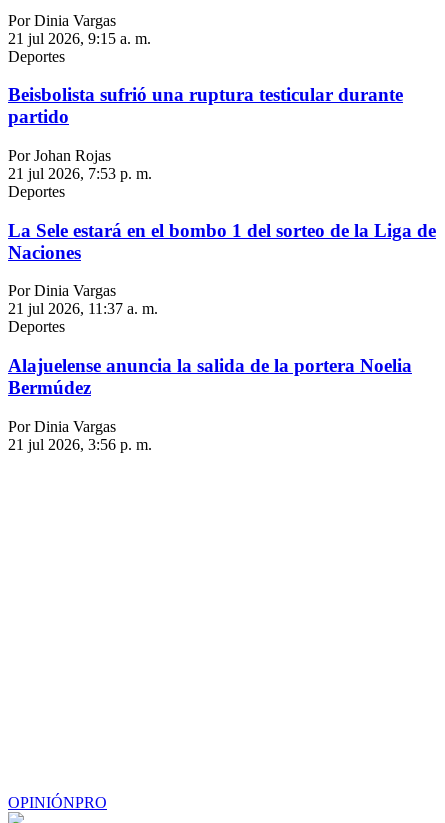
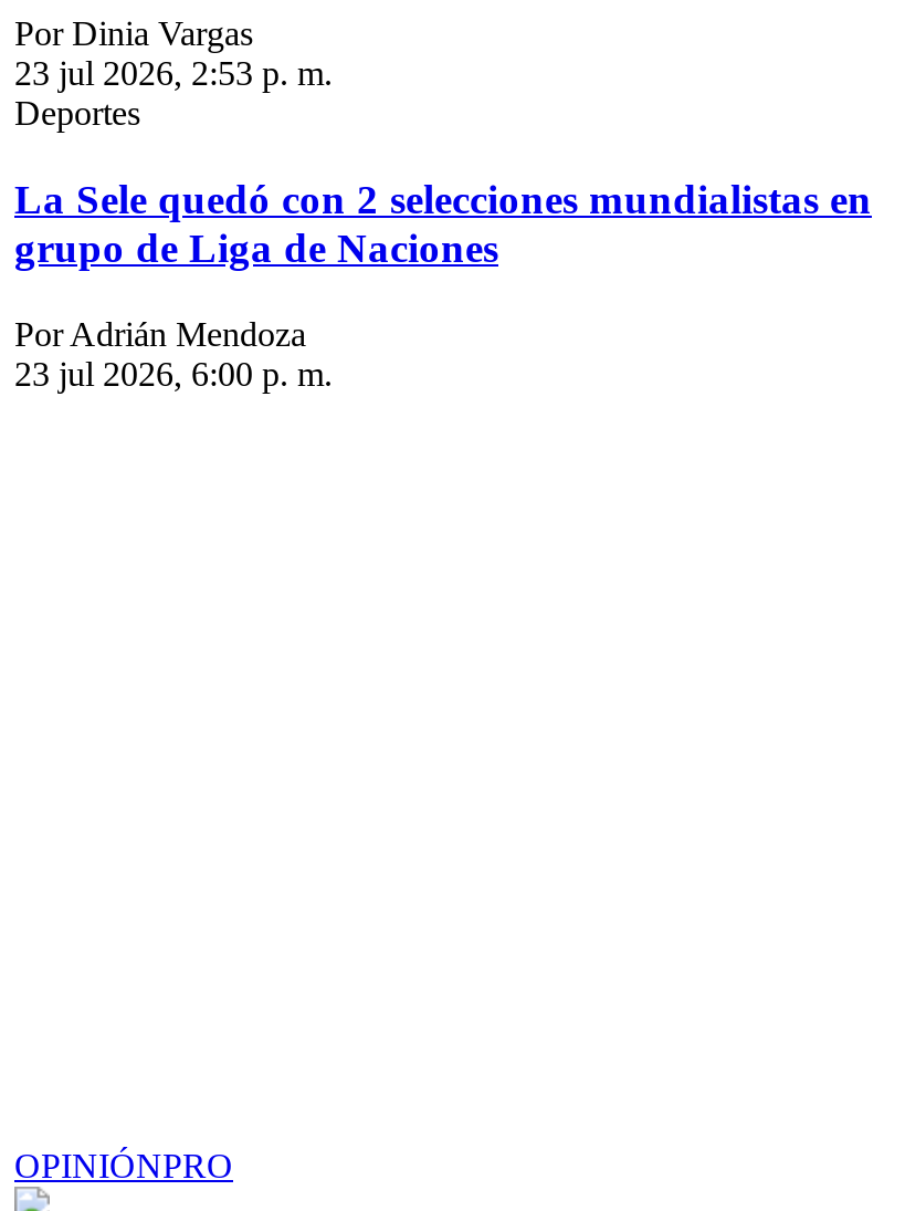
[8,30,151,47] 21 jul 2026, 9:15 a. m. -> [14,56,333,93] 23 jul 2026, 2:53 p. m.
[8,84,436,453] Beisbolista sufrió una ruptura testicular durante | partido | Por Johan Rojas | 21 jul 2026, 7:53 p. m. | Deportes | La Sele estará en el bombo 1 del sorteo de la Liga de | Naciones | Por Dinia Vargas | 21 jul 2026, 11:37 a. m. | Deportes | Alajuelense anuncia la salida de la portera Noelia | Bermúdez | Por Dinia Vargas | 21 jul 2026, 3:56 p. m. -> [14,177,872,393] La Sele quedó con 2 selecciones mundialistas en | grupo de Liga de Naciones | Por Adrián Mendoza | 23 jul 2026, 6:00 p. m.

